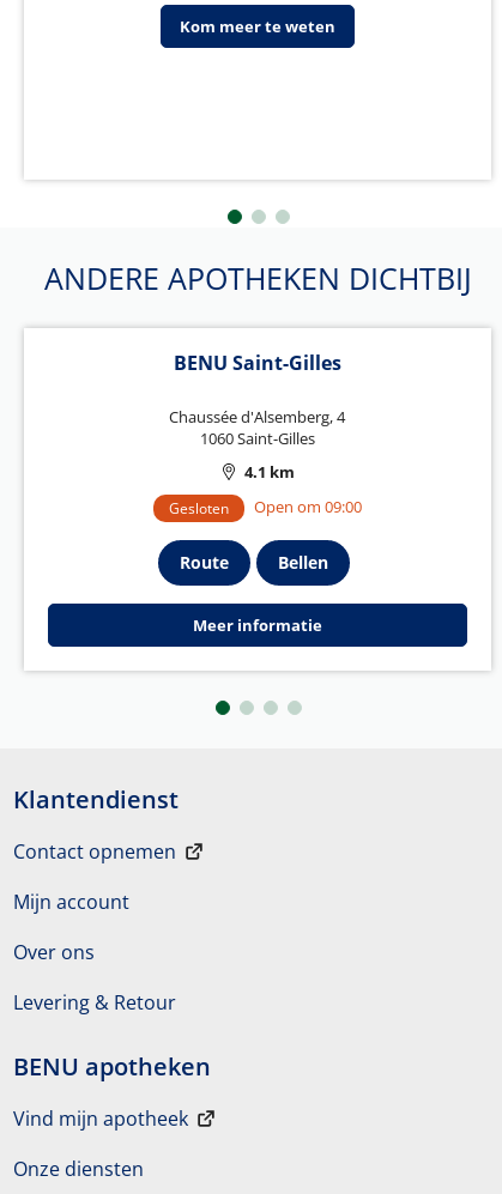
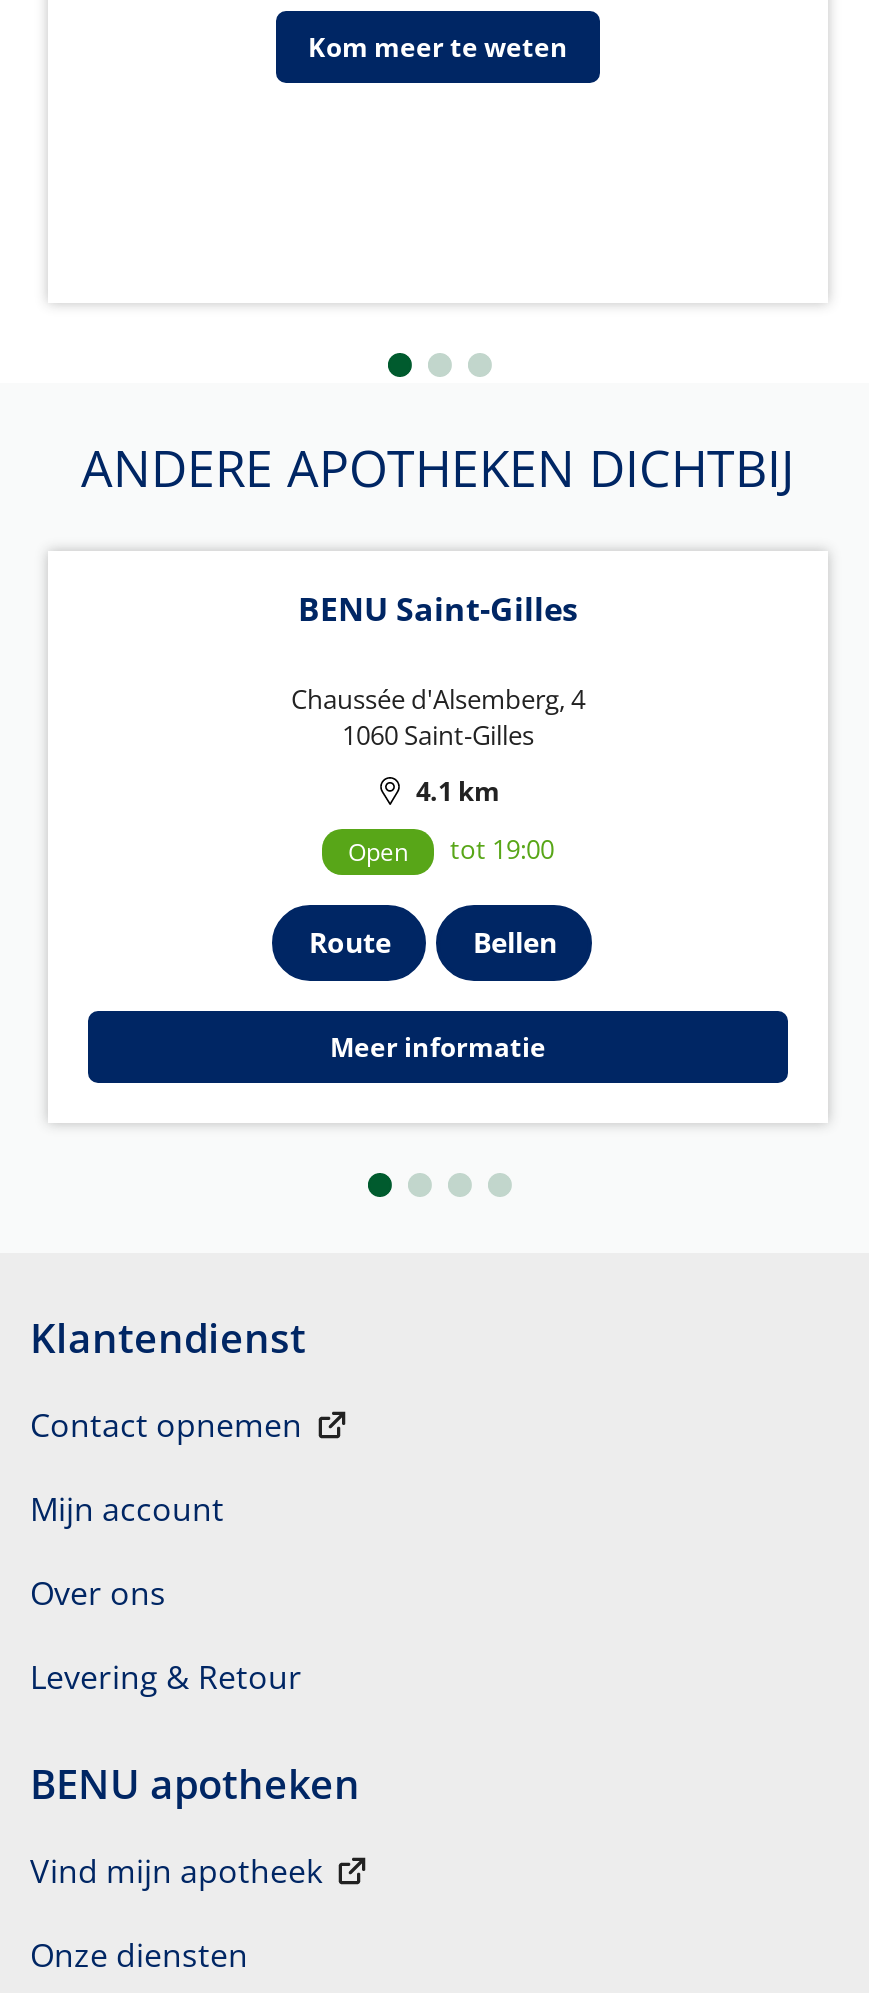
[169,496,362,518] Gesloten | Open om 09:00 -> [348,831,554,869] Open | tot 19:00

